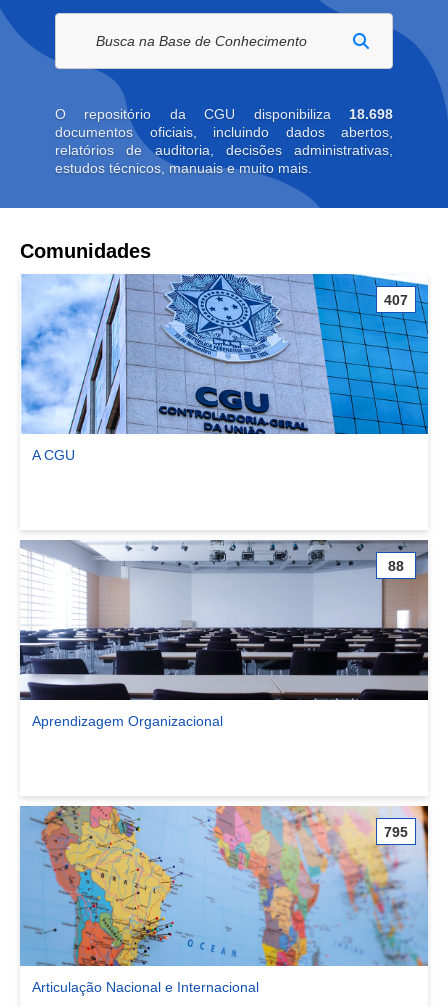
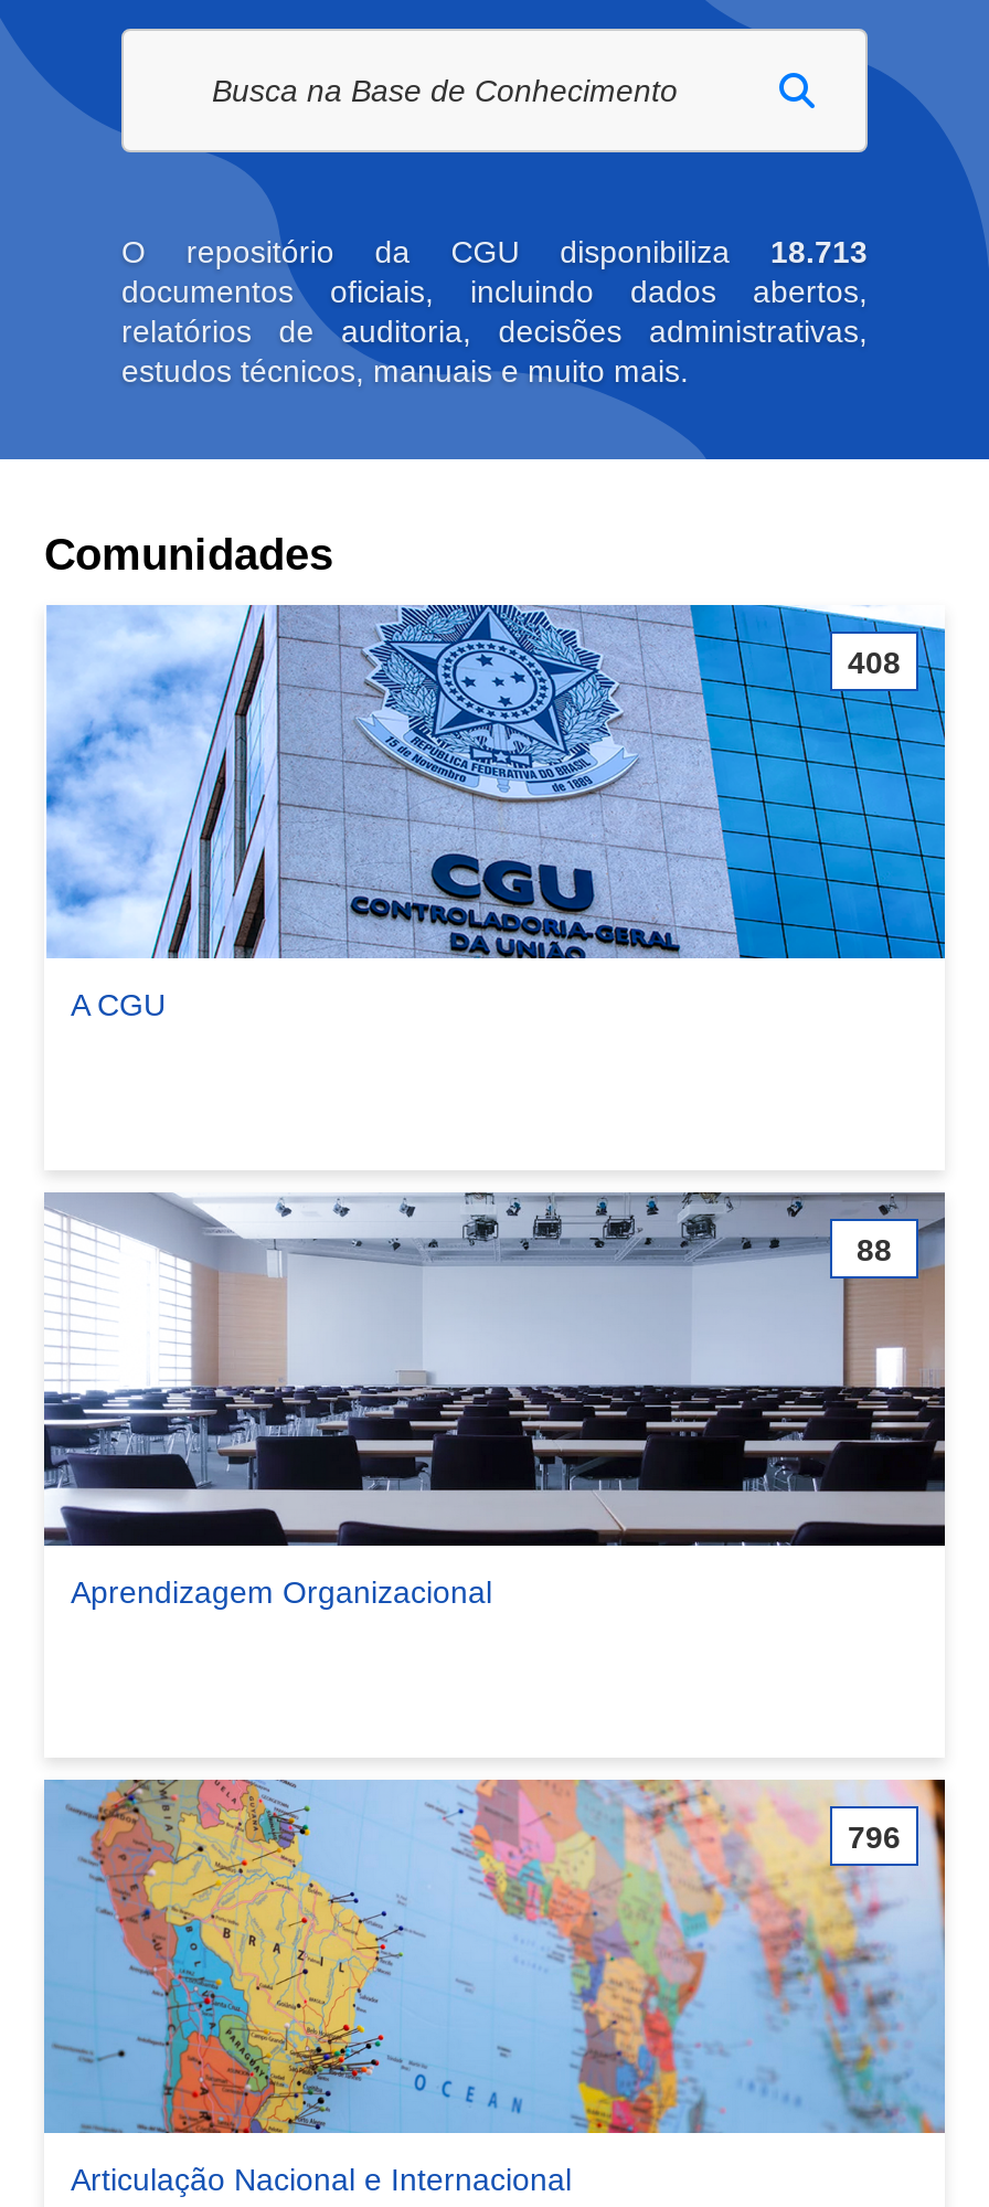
[55,106,393,122] O repositório da CGU disponibiliza 18.698 -> [121,234,868,269] O repositório da CGU disponibiliza 18.713
[384,291,408,307] 407 -> [848,644,901,679] 408
[384,823,408,839] 795 -> [848,1818,901,1854] 796

